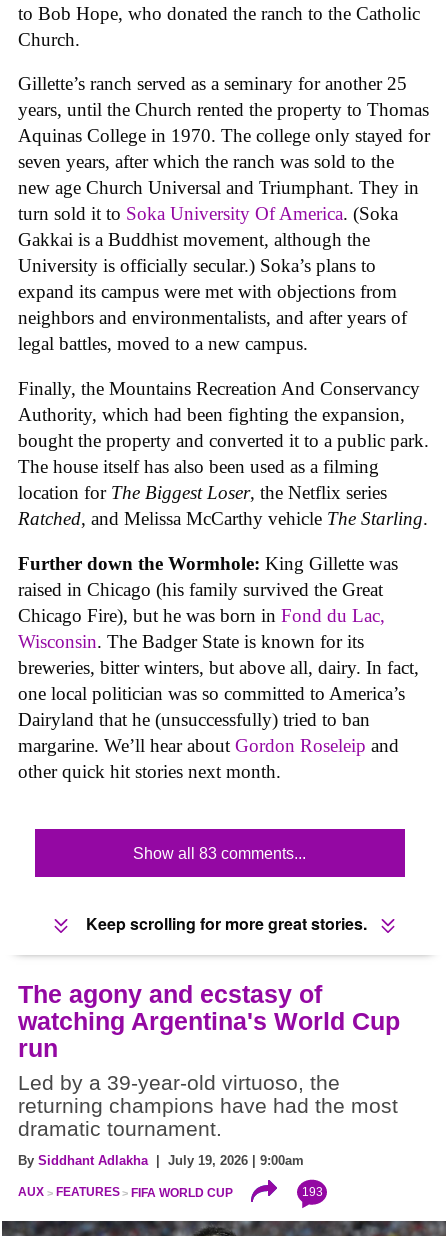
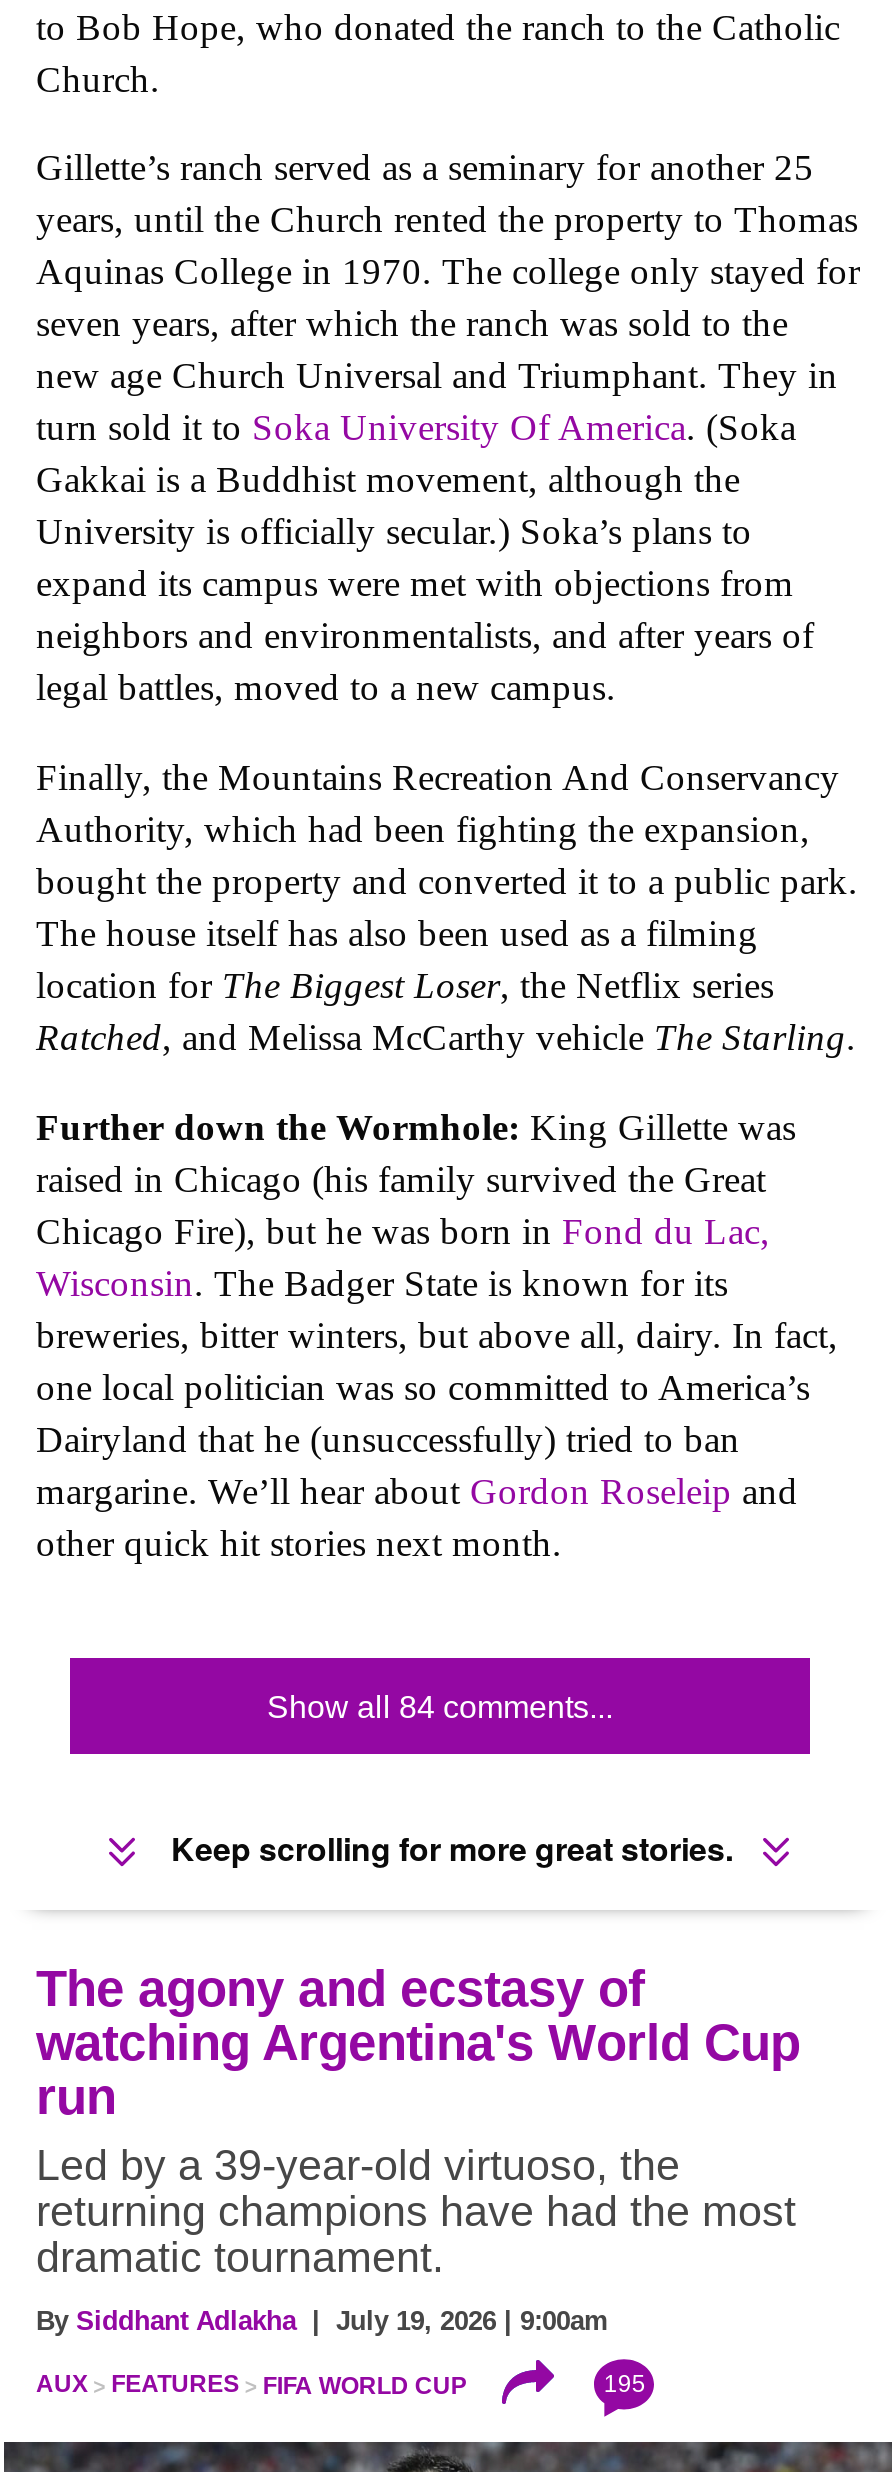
[133,845,306,862] Show all 83 comments... -> [267,1691,613,1725] Show all 84 comments...
[302,1185,323,1199] 193 -> [604,2369,646,2397] 195

